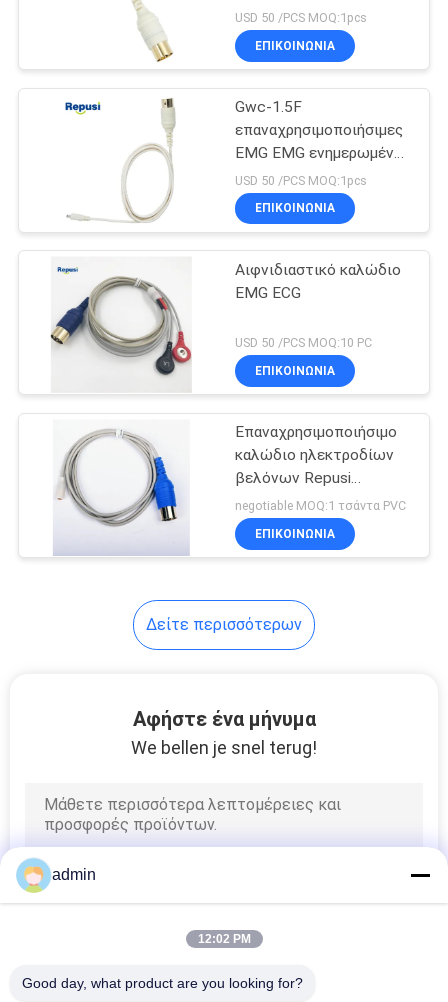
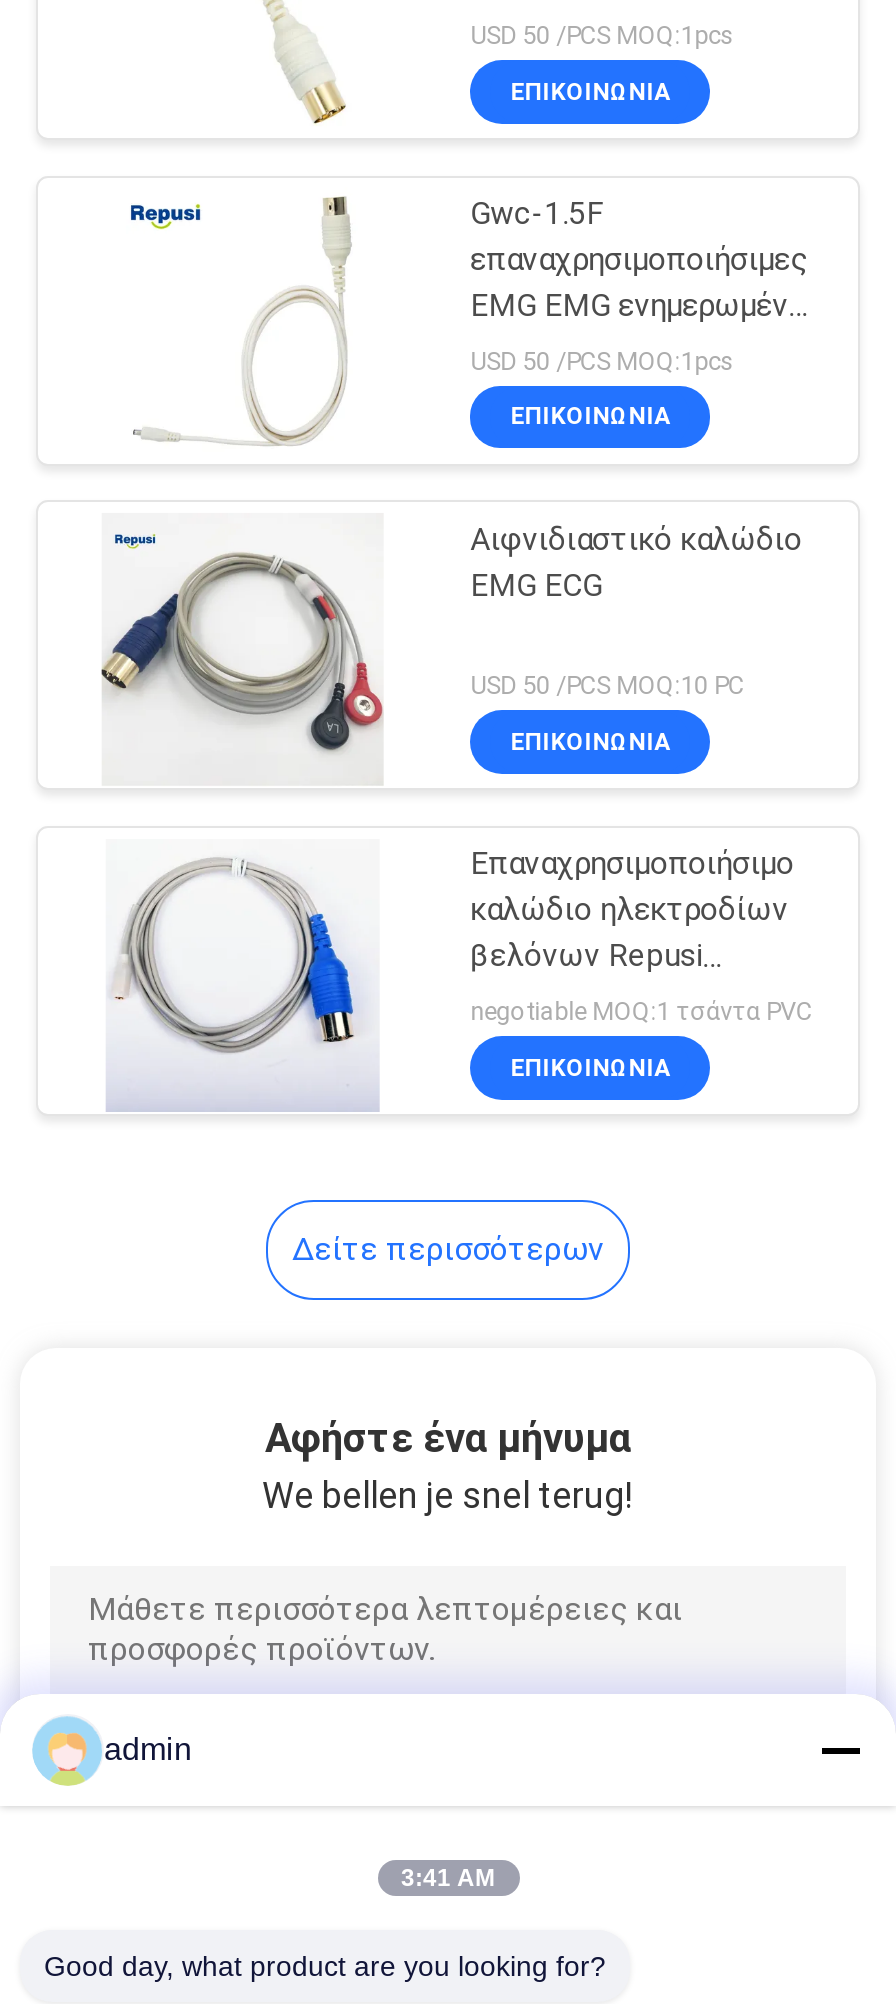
[197,932,250,946] 12:02 PM -> [401,1864,495,1892] 3:41 AM

